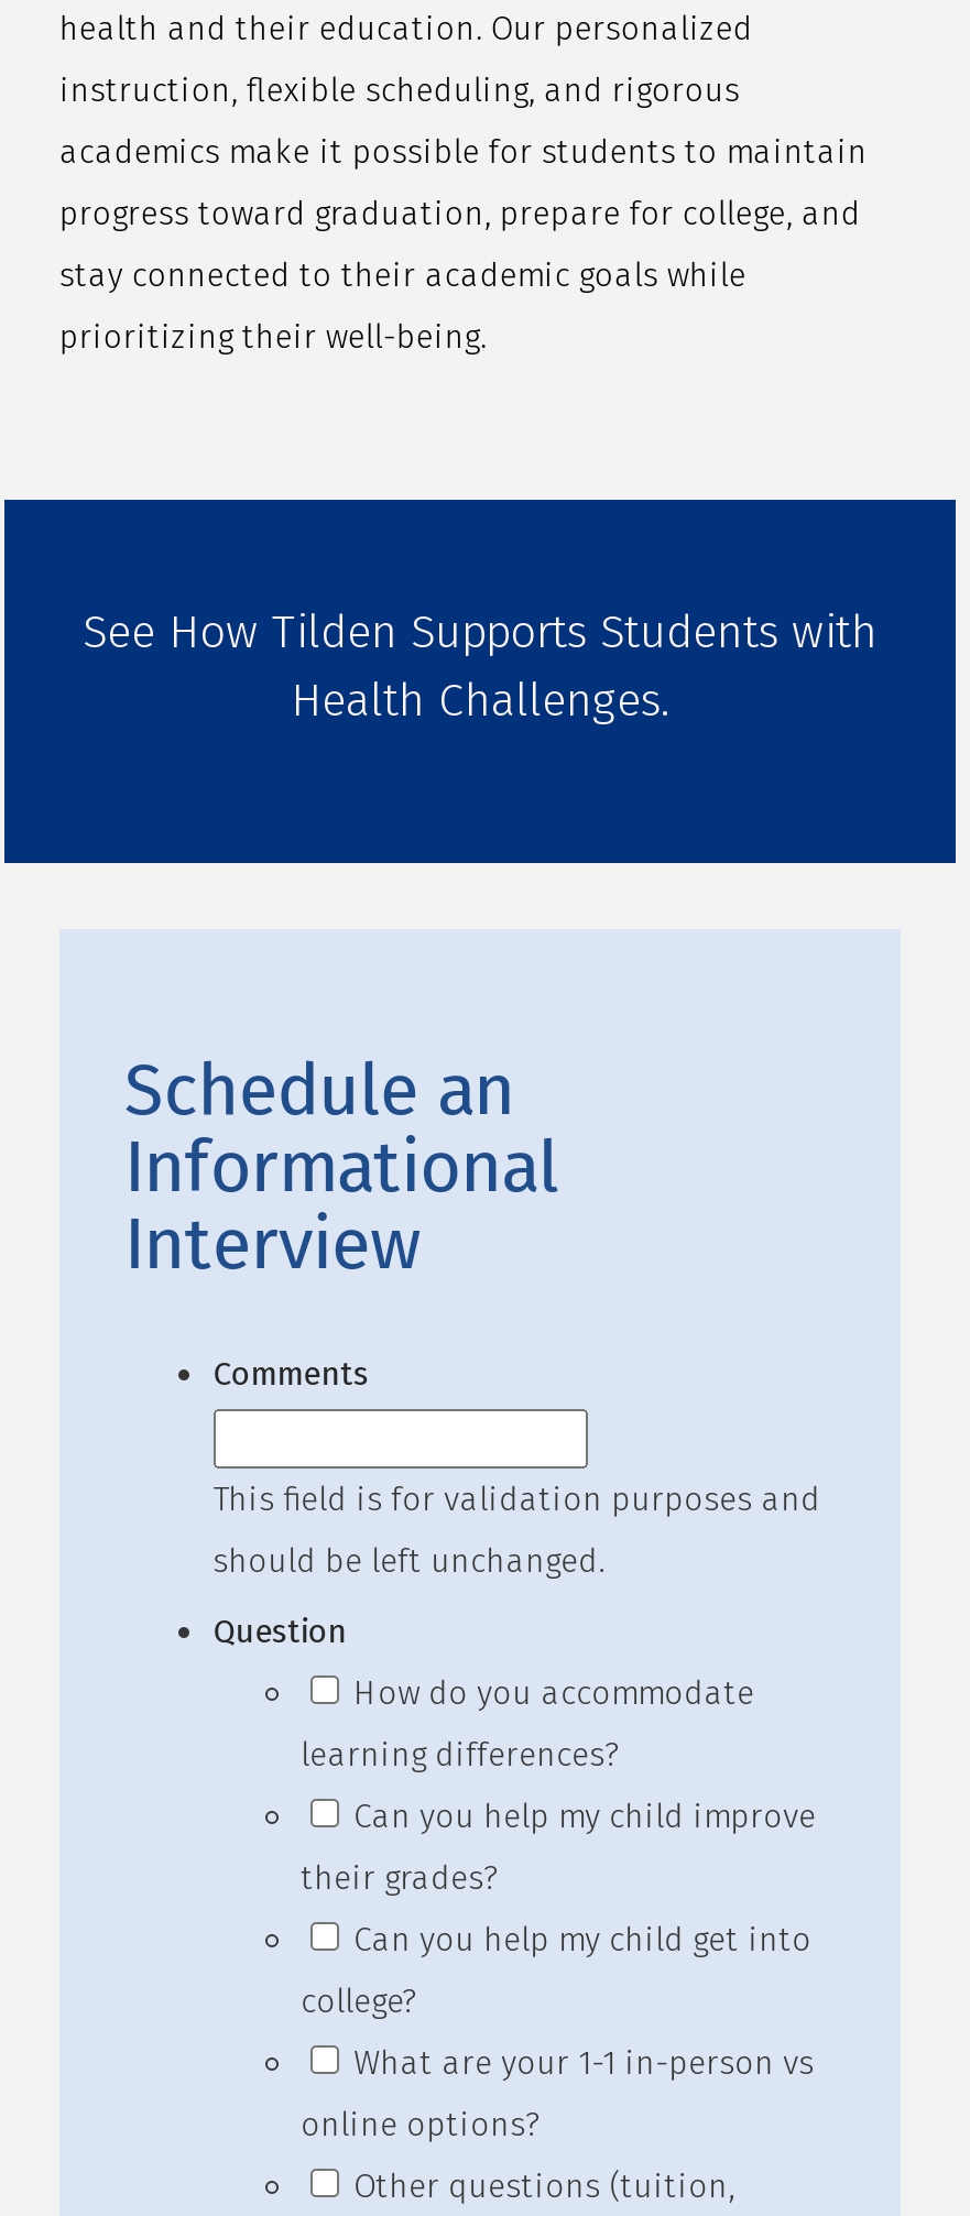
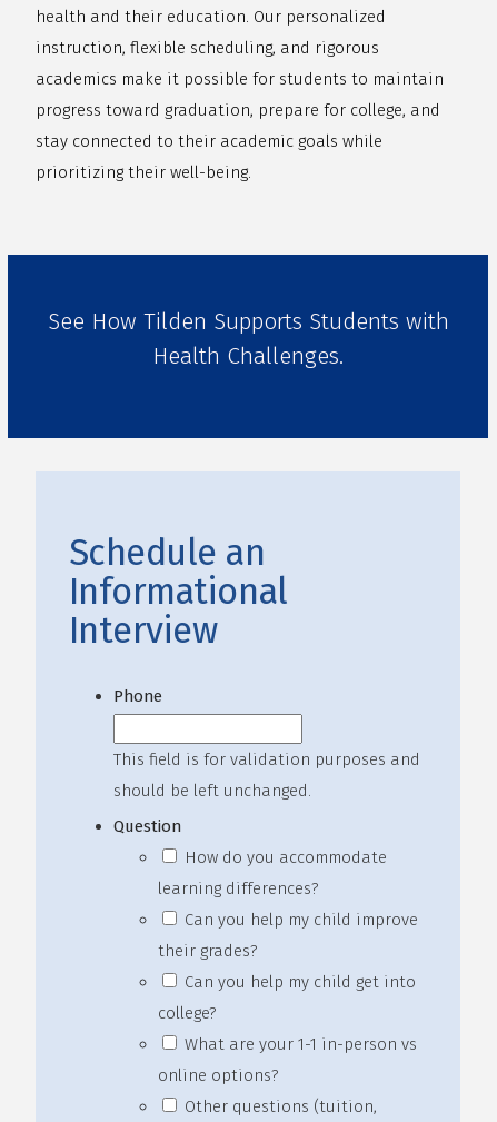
[213,1355,369,1394] Comments -> [113,686,162,706] Phone

